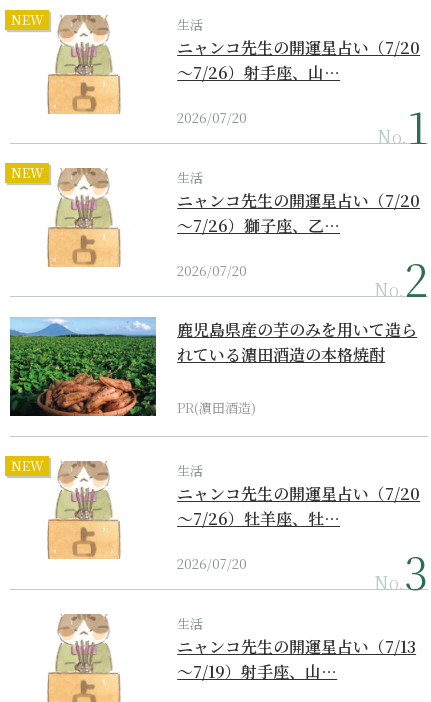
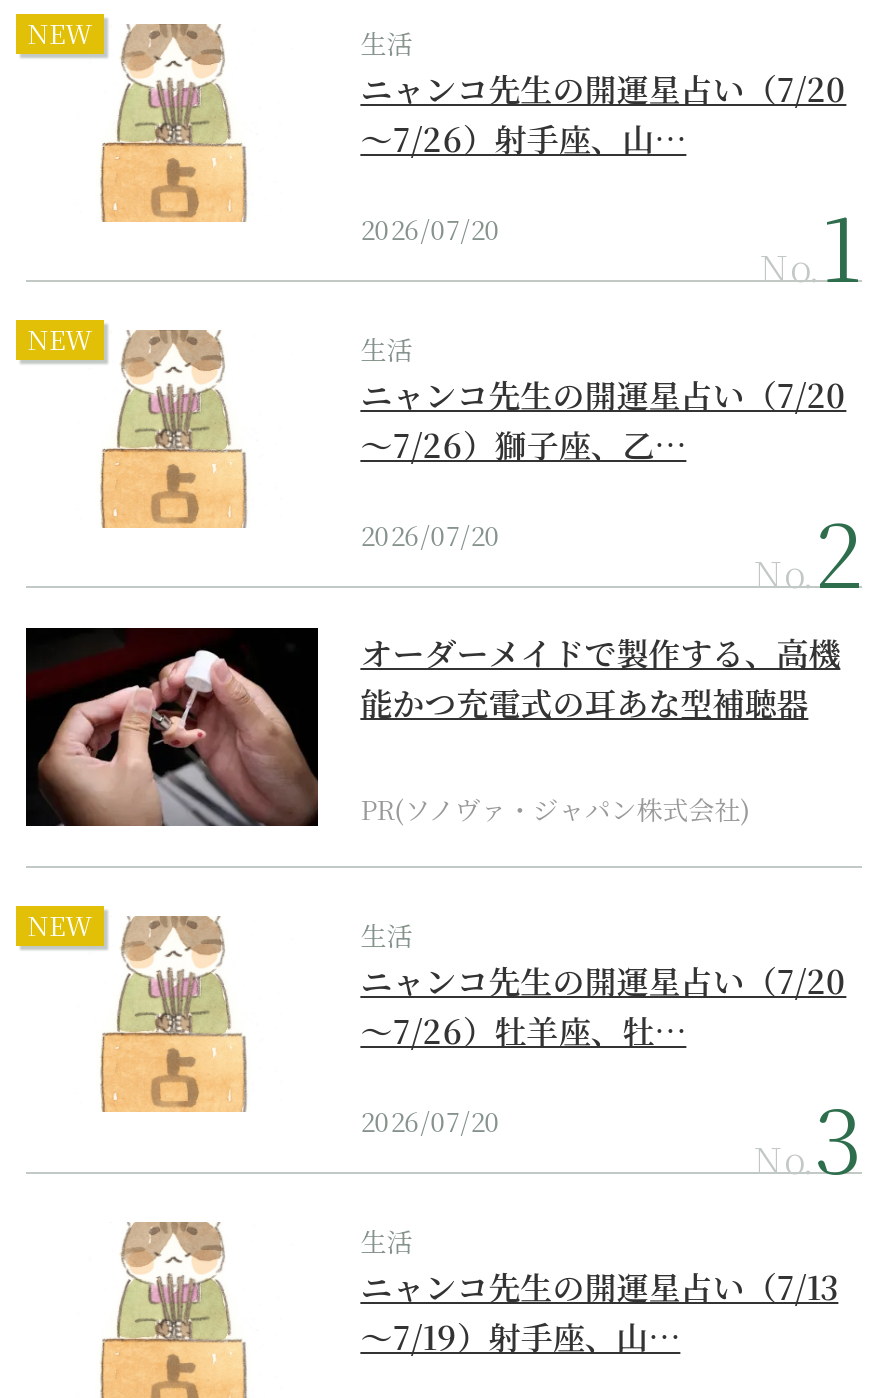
[9,317,417,417] [image] | 鹿児島県産の芋のみを用いて造ら | れている濵田酒造の本格焼酎 -> [24,626,840,828] [image] | オーダーメイドで製作する、高機 | 能かつ充電式の耳あな型補聴器
[177,398,256,417] PR(濵田酒造) -> [360,789,750,827] PR(ソノヴァ・ジャパン株式会社)

